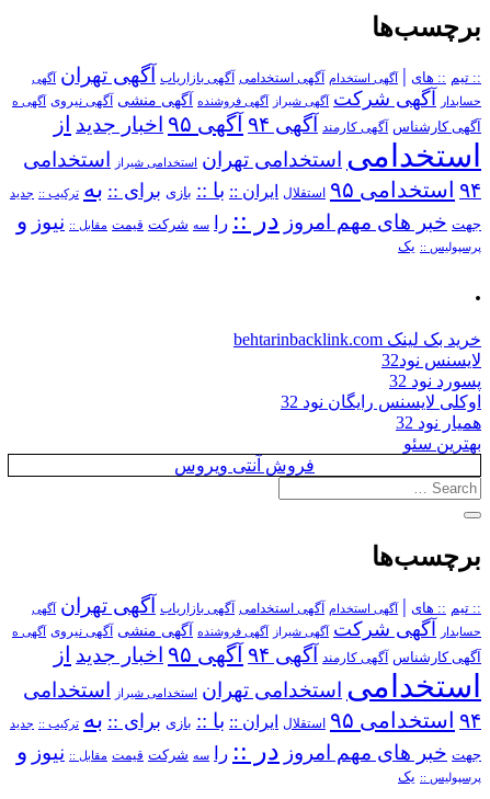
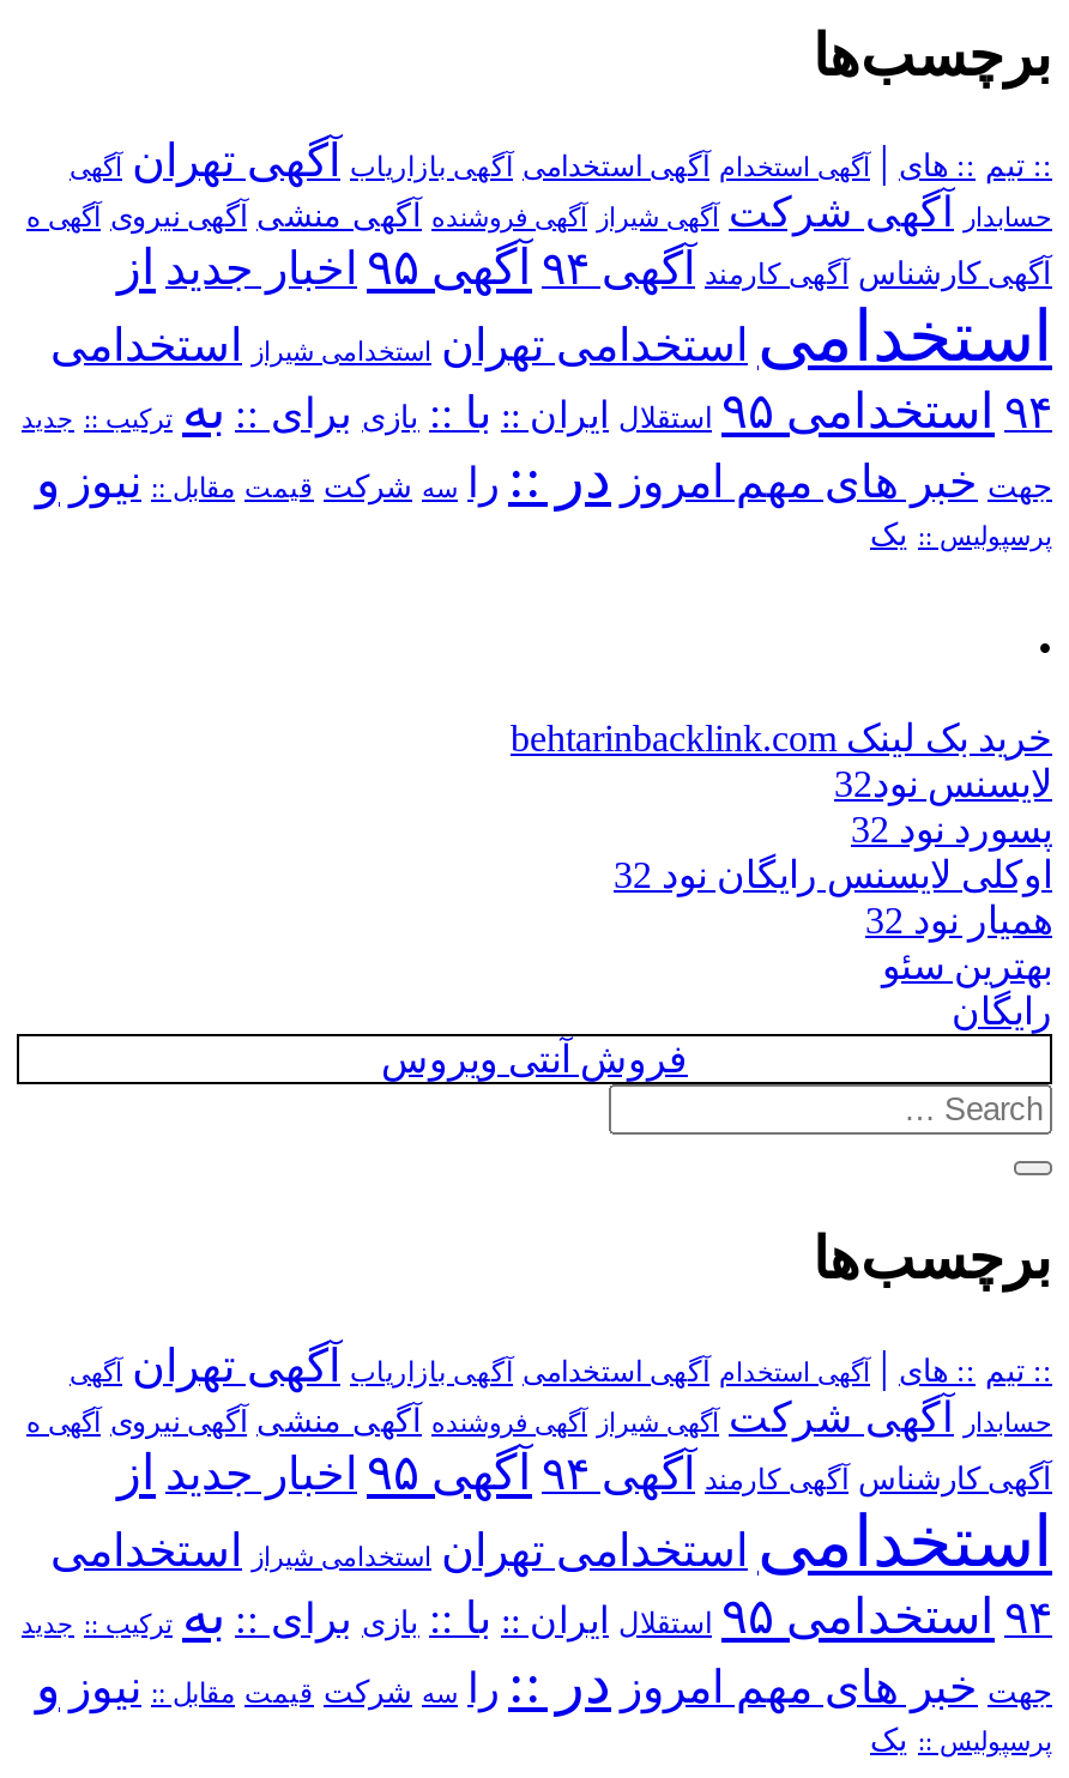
none -> [952,992,1052,1032] رایگان

